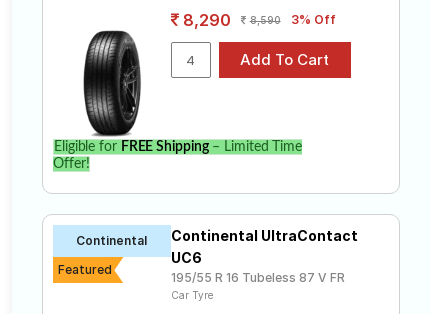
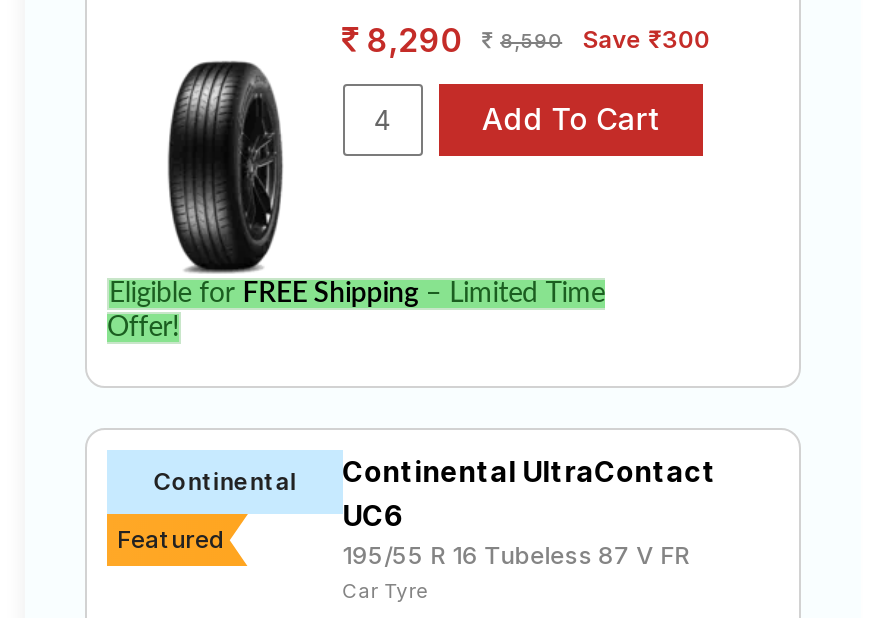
[183,10,336,30] 8,290 8,590 3% Off -> [366,20,710,60] 8,290 8,590 Save ₹300

